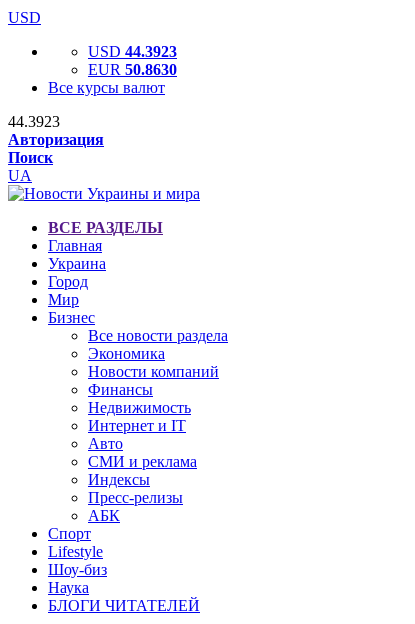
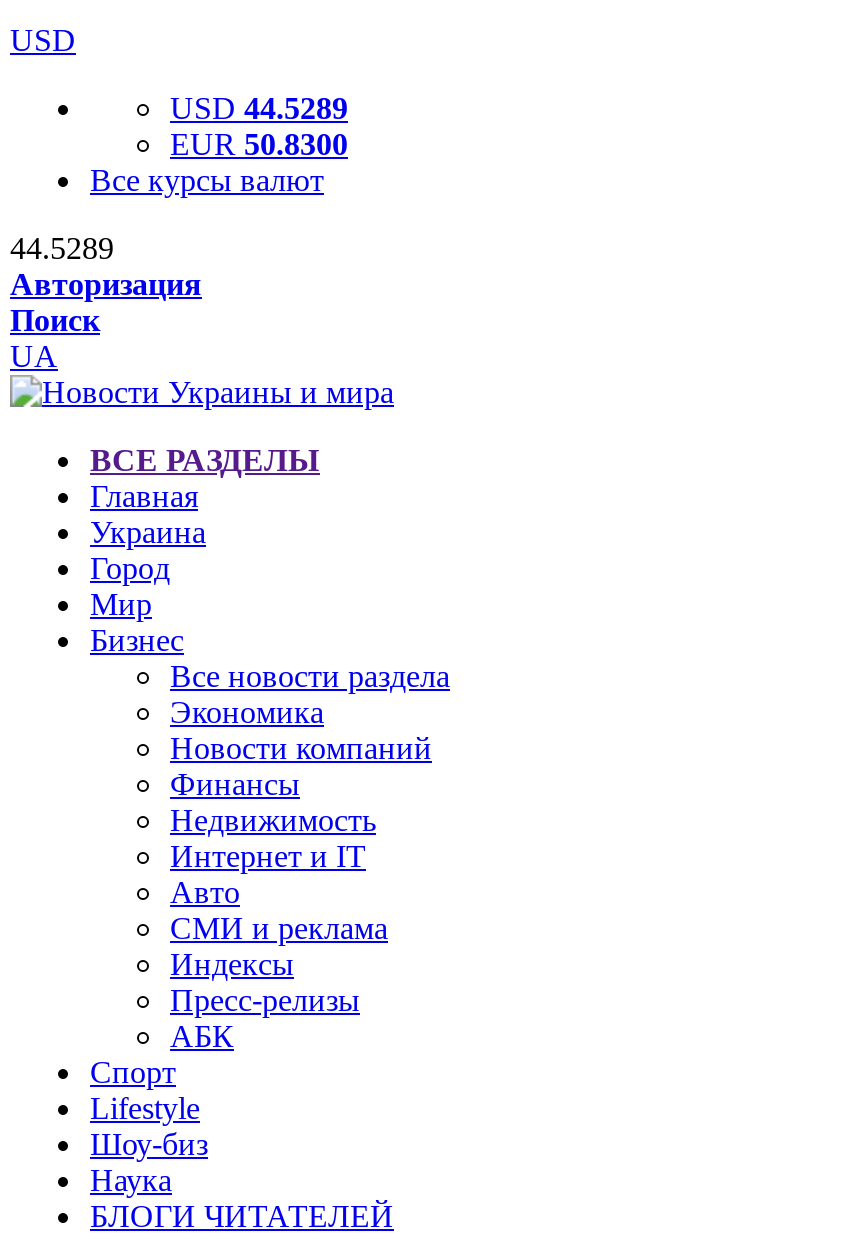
[88,43,177,60] USD 44.3923 -> [170,91,348,125] USD 44.5289
[88,61,177,78] EUR 50.8630 -> [170,127,348,161] EUR 50.8300
[8,113,60,130] 44.3923 -> [10,231,114,265] 44.5289

